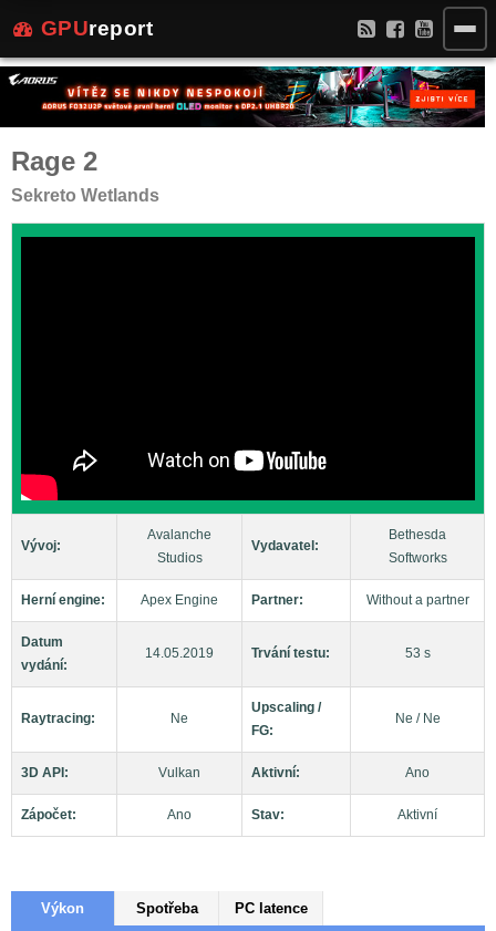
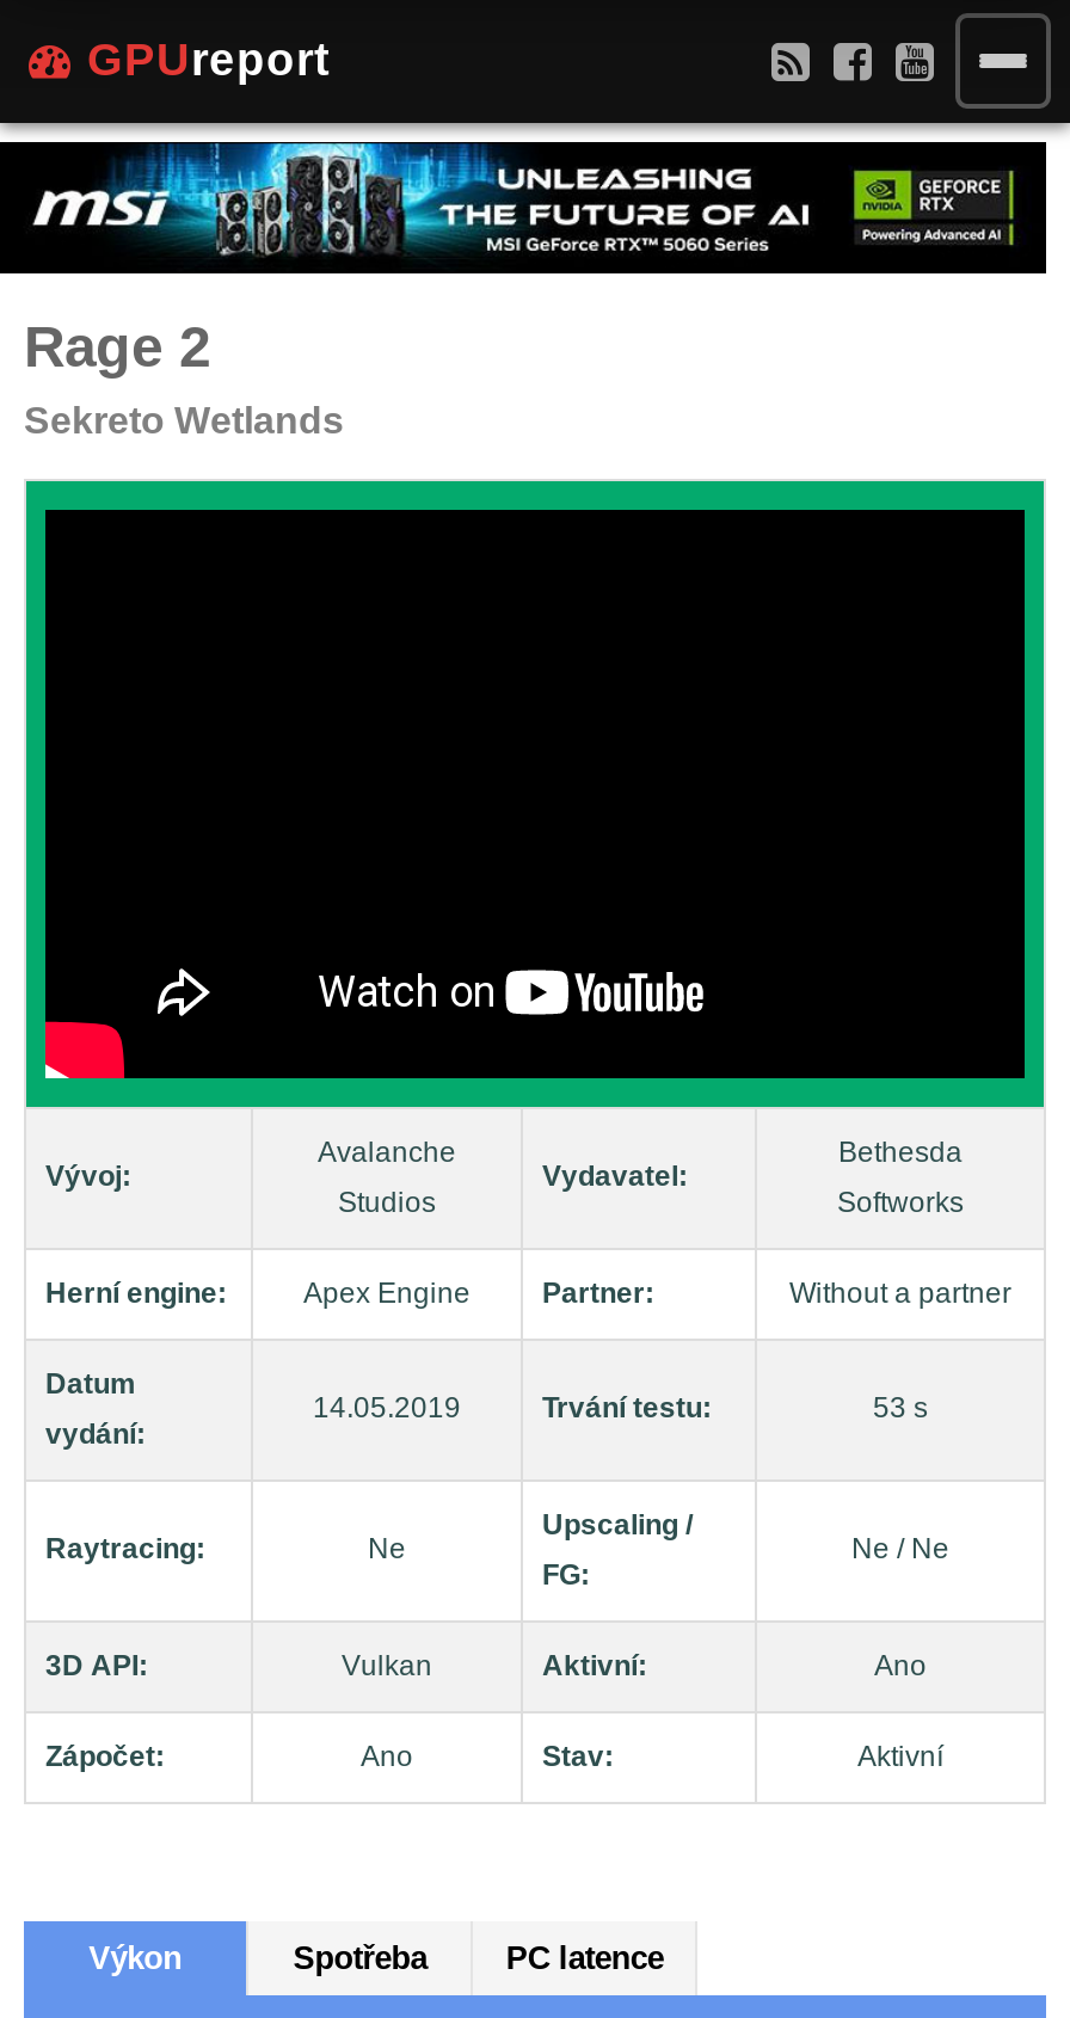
[8,65,485,128] [image] -> [19,140,1044,276] [image]

